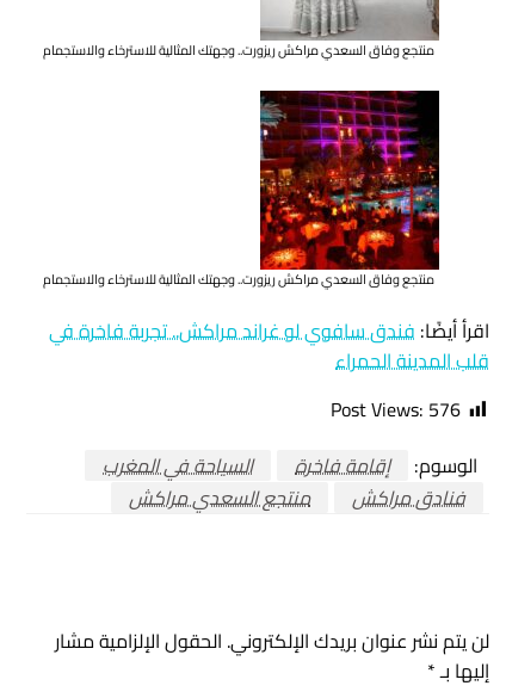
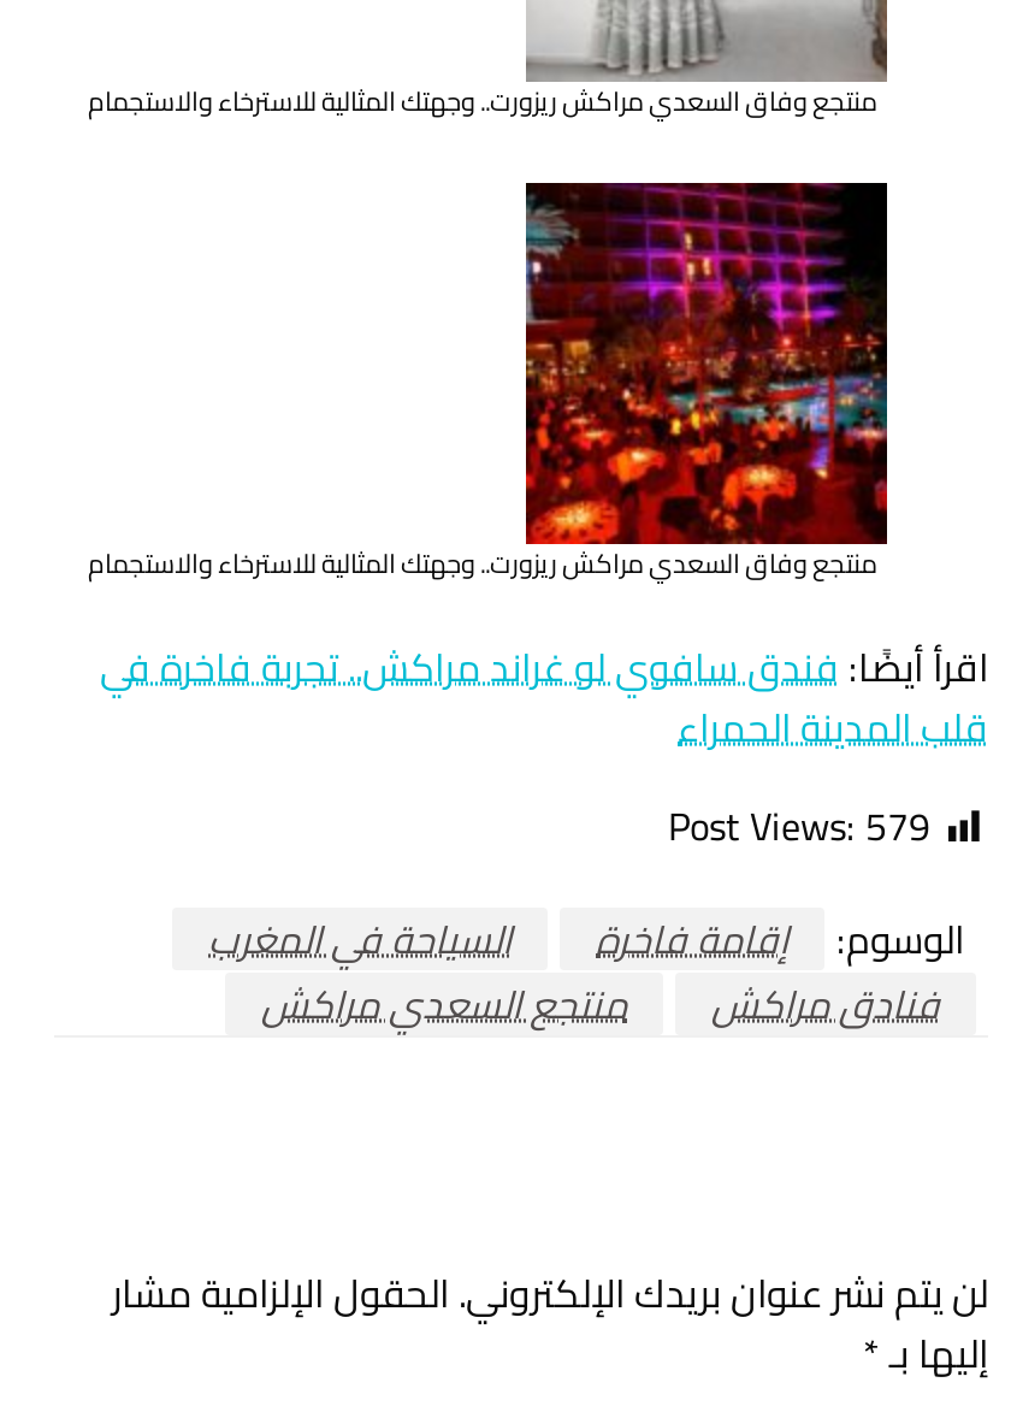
[331,392,461,427] Post Views: 576 -> [668,790,930,862] Post Views: 579

